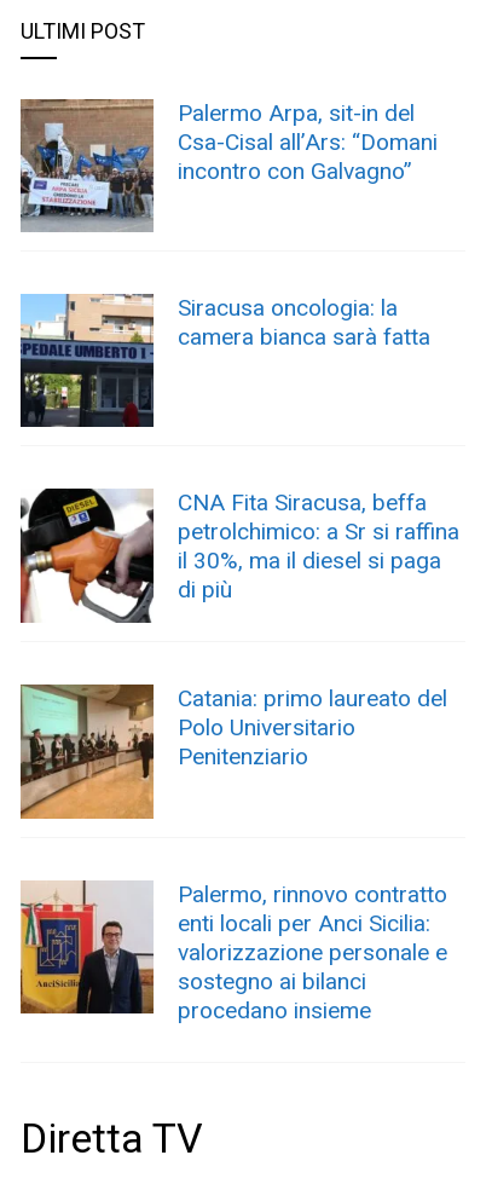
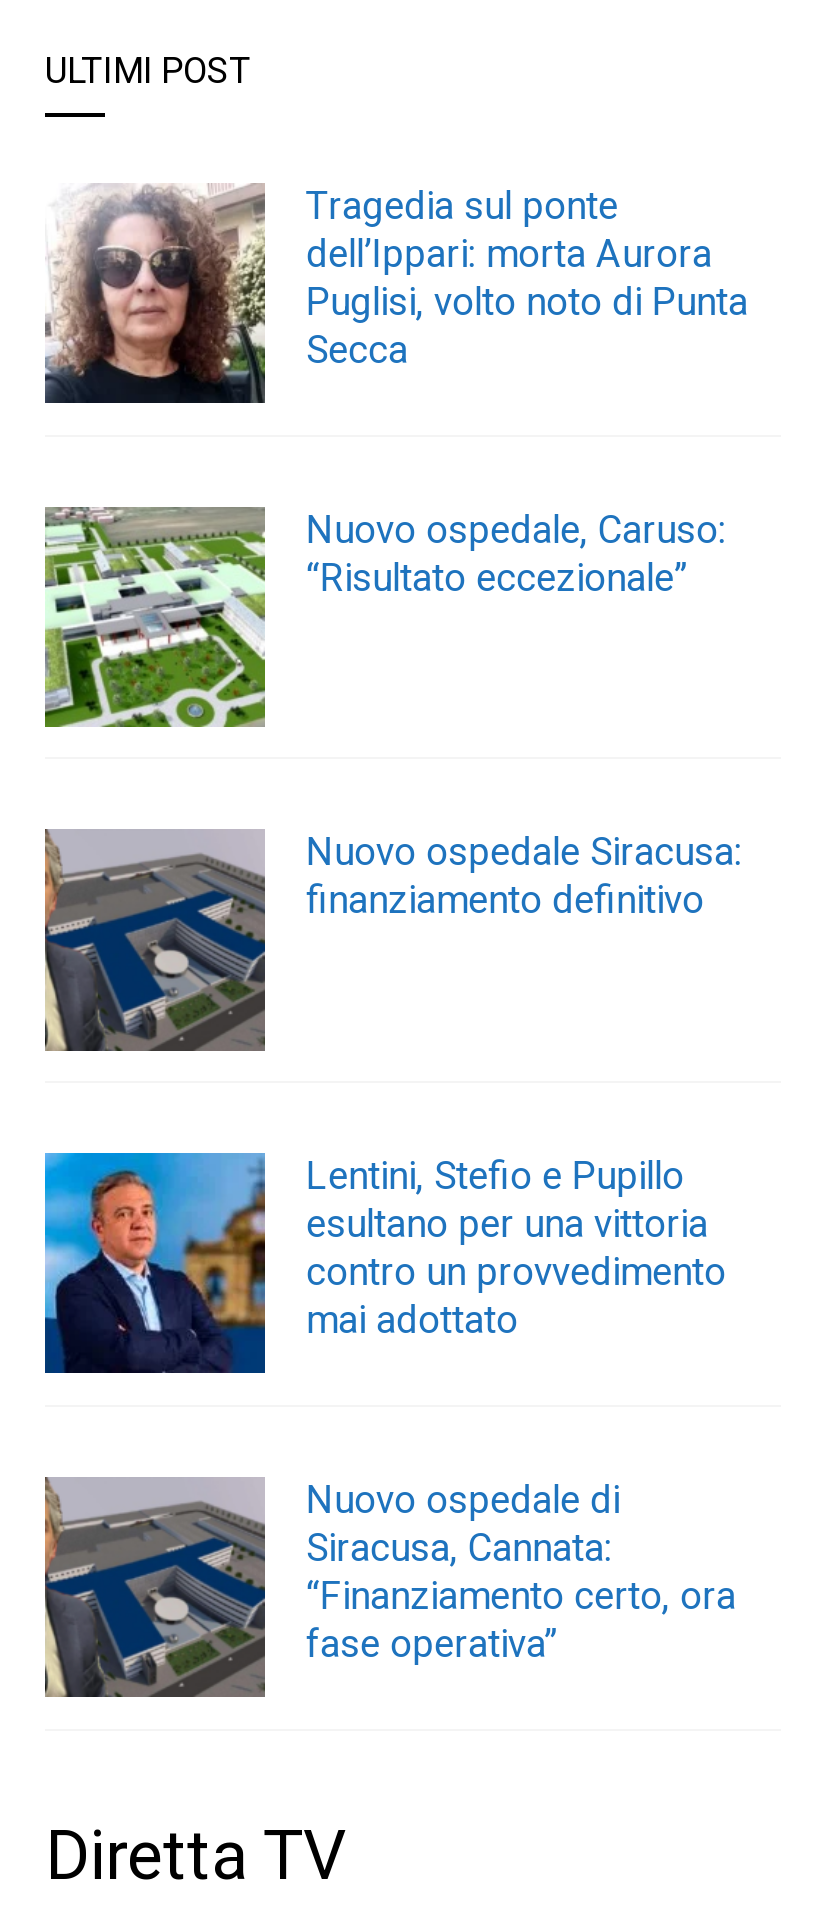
[19,98,438,231] [image] | Palermo Arpa, sit-in del | Csa-Cisal all’Ars: “Domani | incontro con Galvagno” -> [45,183,748,404] [image] | Tragedia sul ponte | dell’Ippari: morta Aurora | Puglisi, volto noto di Punta | Secca
[19,294,431,428] [image] | Siracusa oncologia: la | camera bianca sarà fatta -> [43,506,726,730] [image] | Nuovo ospedale, Caruso: | “Risultato eccezionale”
[19,487,460,624] [image] | CNA Fita Siracusa, beffa | petrolchimico: a Sr si raffina | il 30%, ma il diesel si paga | di più -> [43,828,742,1054] [image] | Nuovo ospedale Siracusa: | finanziamento definitivo
[19,683,448,820] [image] | Catania: primo laureato del | Polo Universitario | Penitenziario -> [43,1152,726,1376] [image] | Lentini, Stefio e Pupillo | esultano per una vittoria | contro un provvedimento | mai adottato
[21,880,448,1024] [image] | Palermo, rinnovo contratto | enti locali per Anci Sicilia: | valorizzazione personale e | sostegno ai bilanci | procedano insieme -> [45,1477,736,1700] [image] | Nuovo ospedale di | Siracusa, Cannata: | “Finanziamento certo, ora | fase operativa”

